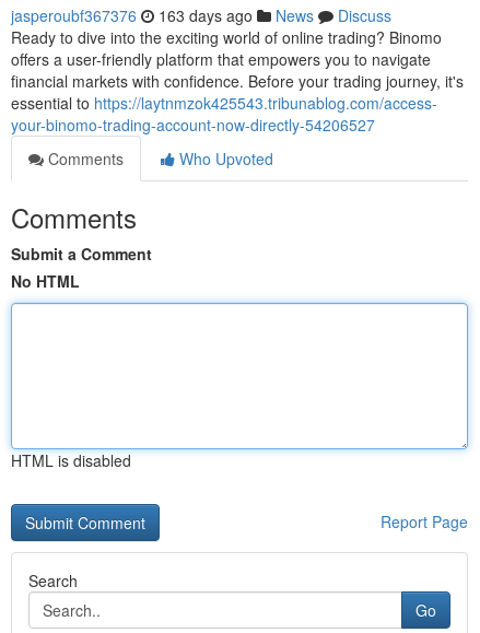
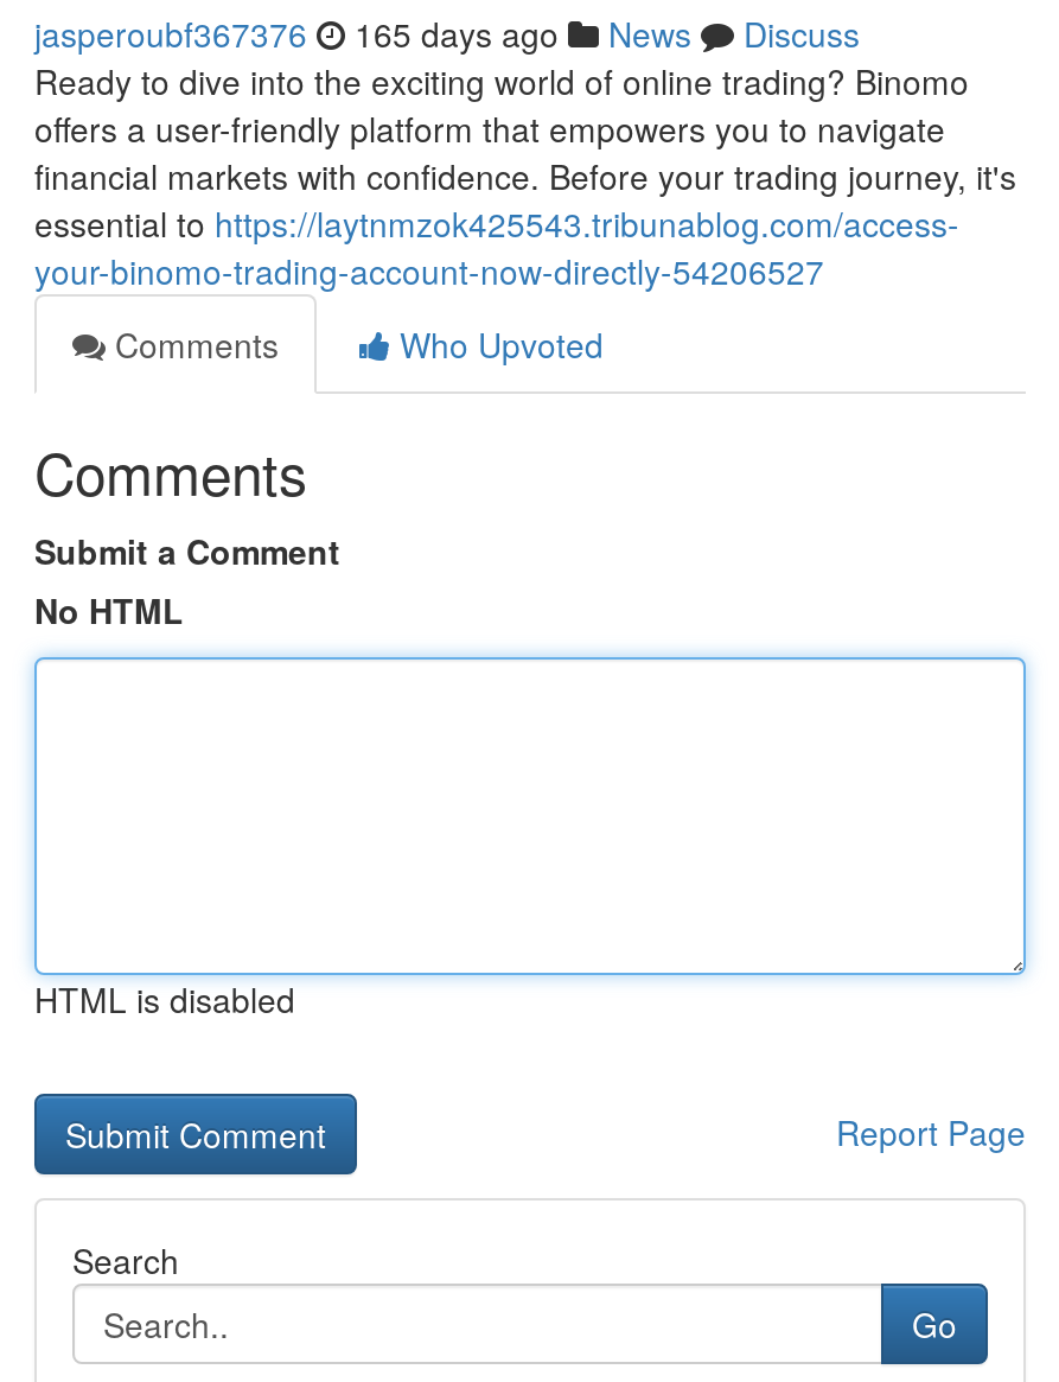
[11,4,391,26] jasperoubf367376 163 days ago News Discuss -> [34,9,860,57] jasperoubf367376 165 days ago News Discuss

